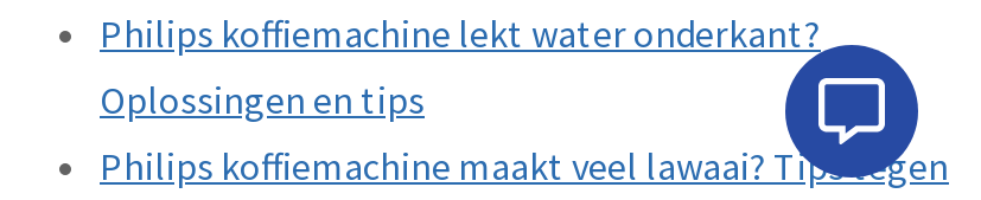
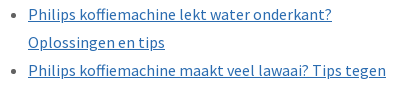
[783,43,921,137] [image] -> none

